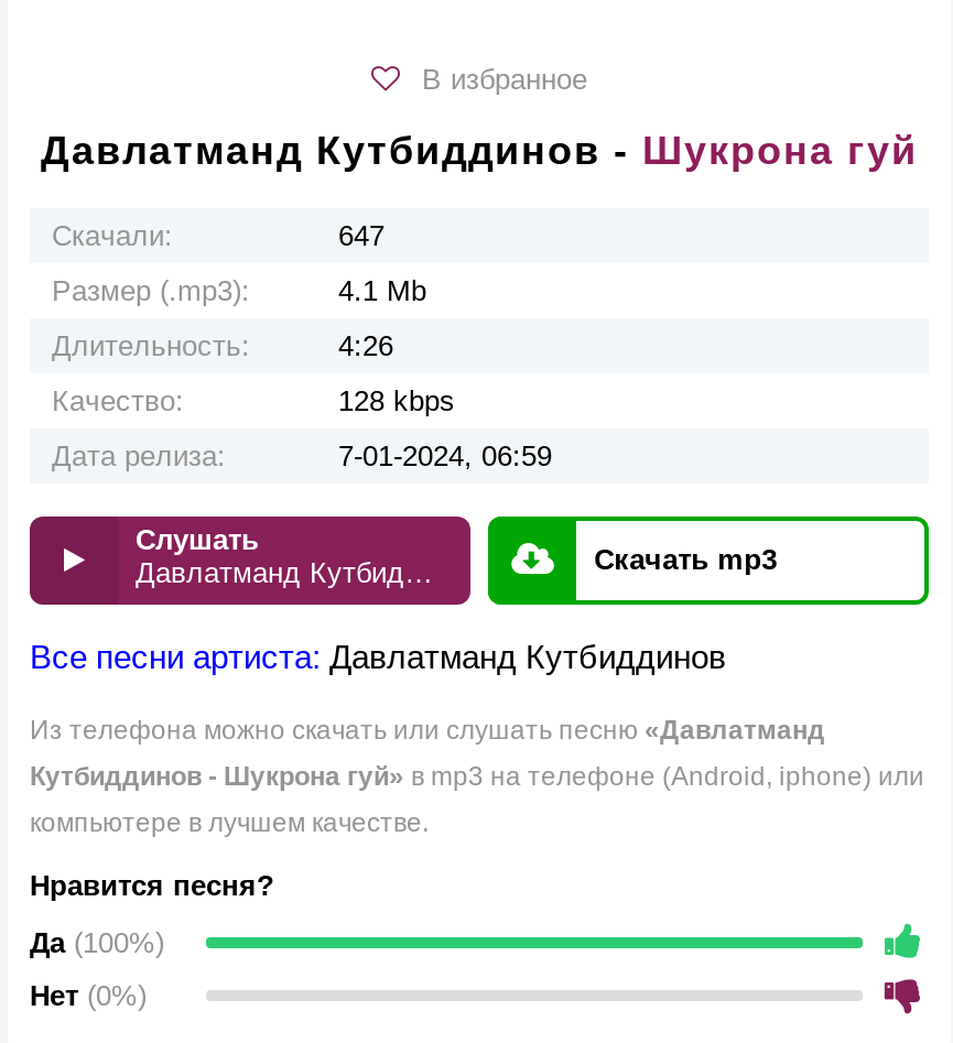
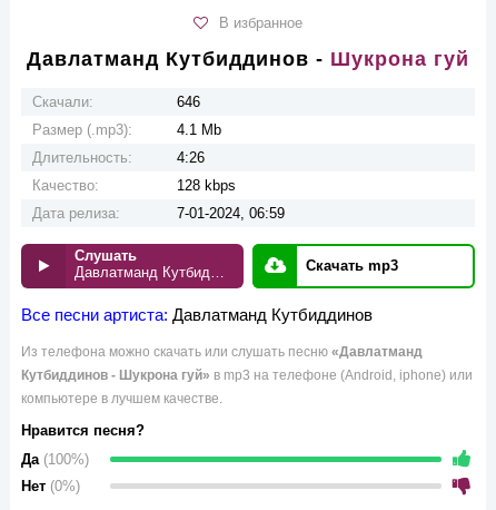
[338,219,385,252] 647 -> [177,94,200,110] 646

